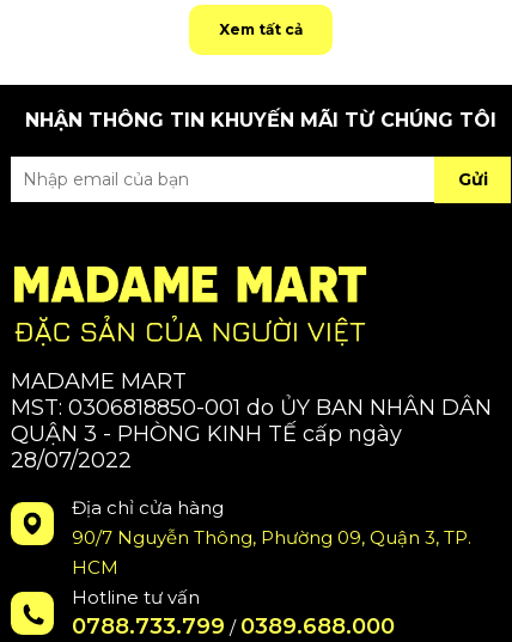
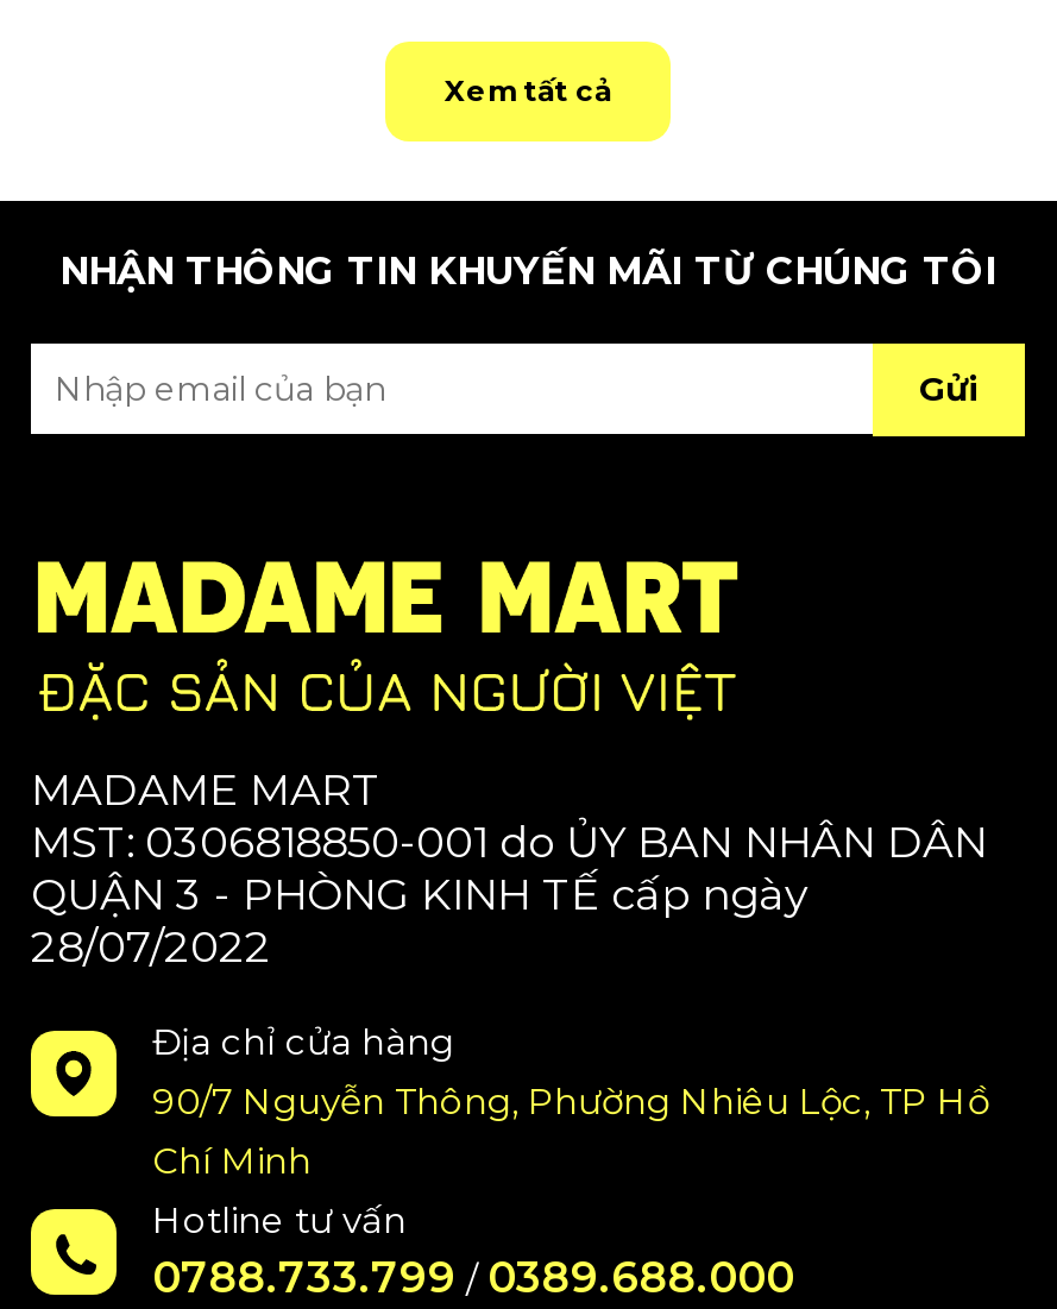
[72,526,471,578] 90/7 Nguyễn Thông, Phường 09, Quận 3, TP. | HCM -> [152,1078,989,1182] 90/7 Nguyễn Thông, Phường Nhiêu Lộc, TP Hồ | Chí Minh

